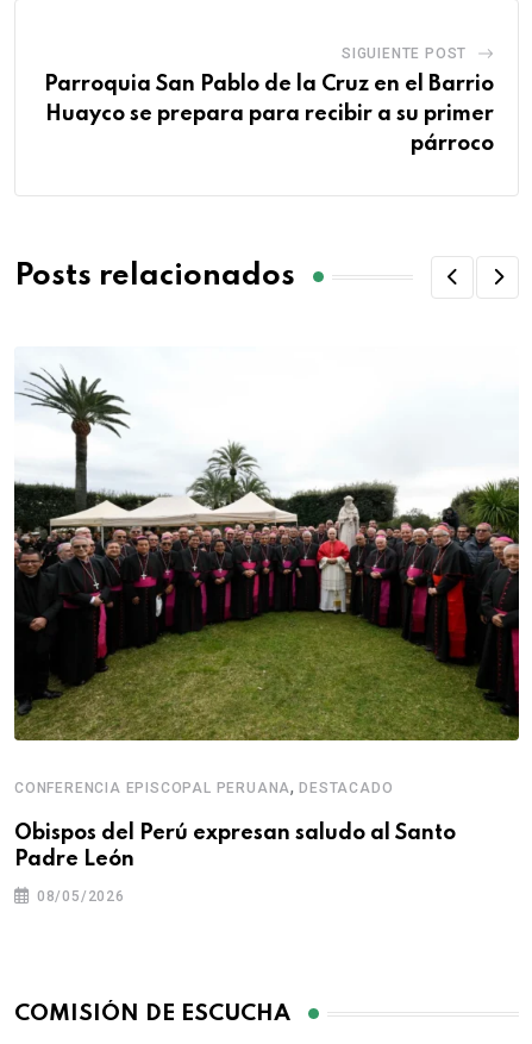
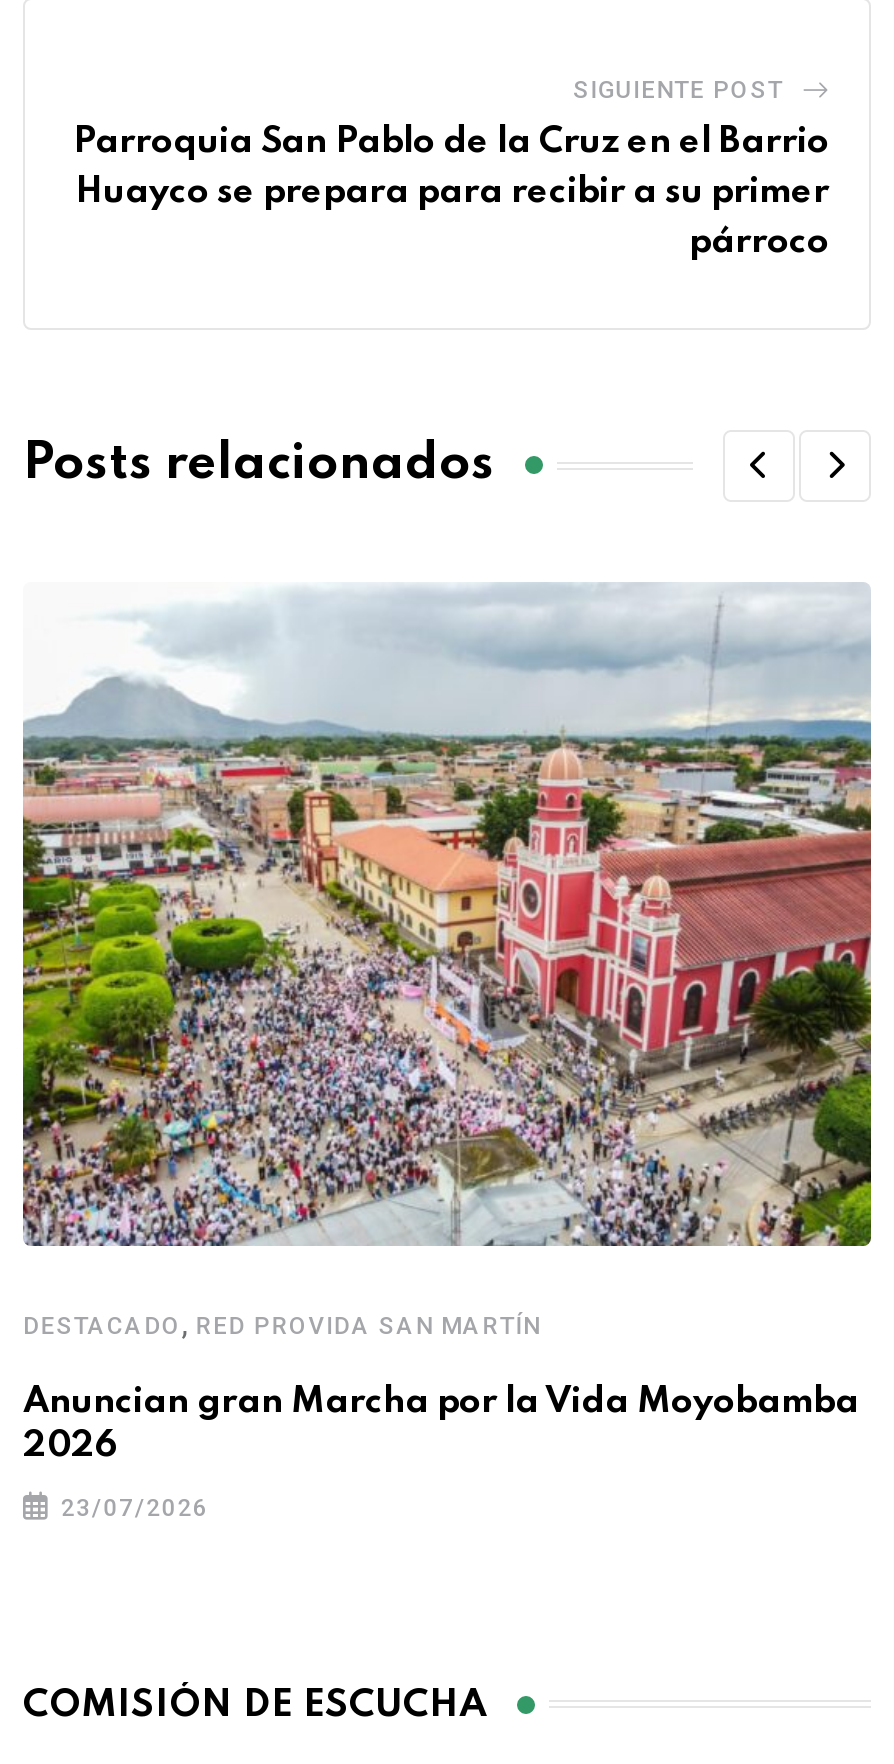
[13,348,520,798] [image] | CONFERENCIA EPISCOPAL PERUANA, DESTACADO -> [21,582,873,1341] [image] | DESTACADO, RED PROVIDA SAN MARTÍN
[14,823,456,871] Obispos del Perú expresan saludo al Santo | Padre León -> [23,1383,859,1463] Anuncian gran Marcha por la Vida Moyobamba | 2026
[37,889,125,905] 08/05/2026 -> [61,1493,209,1521] 23/07/2026

